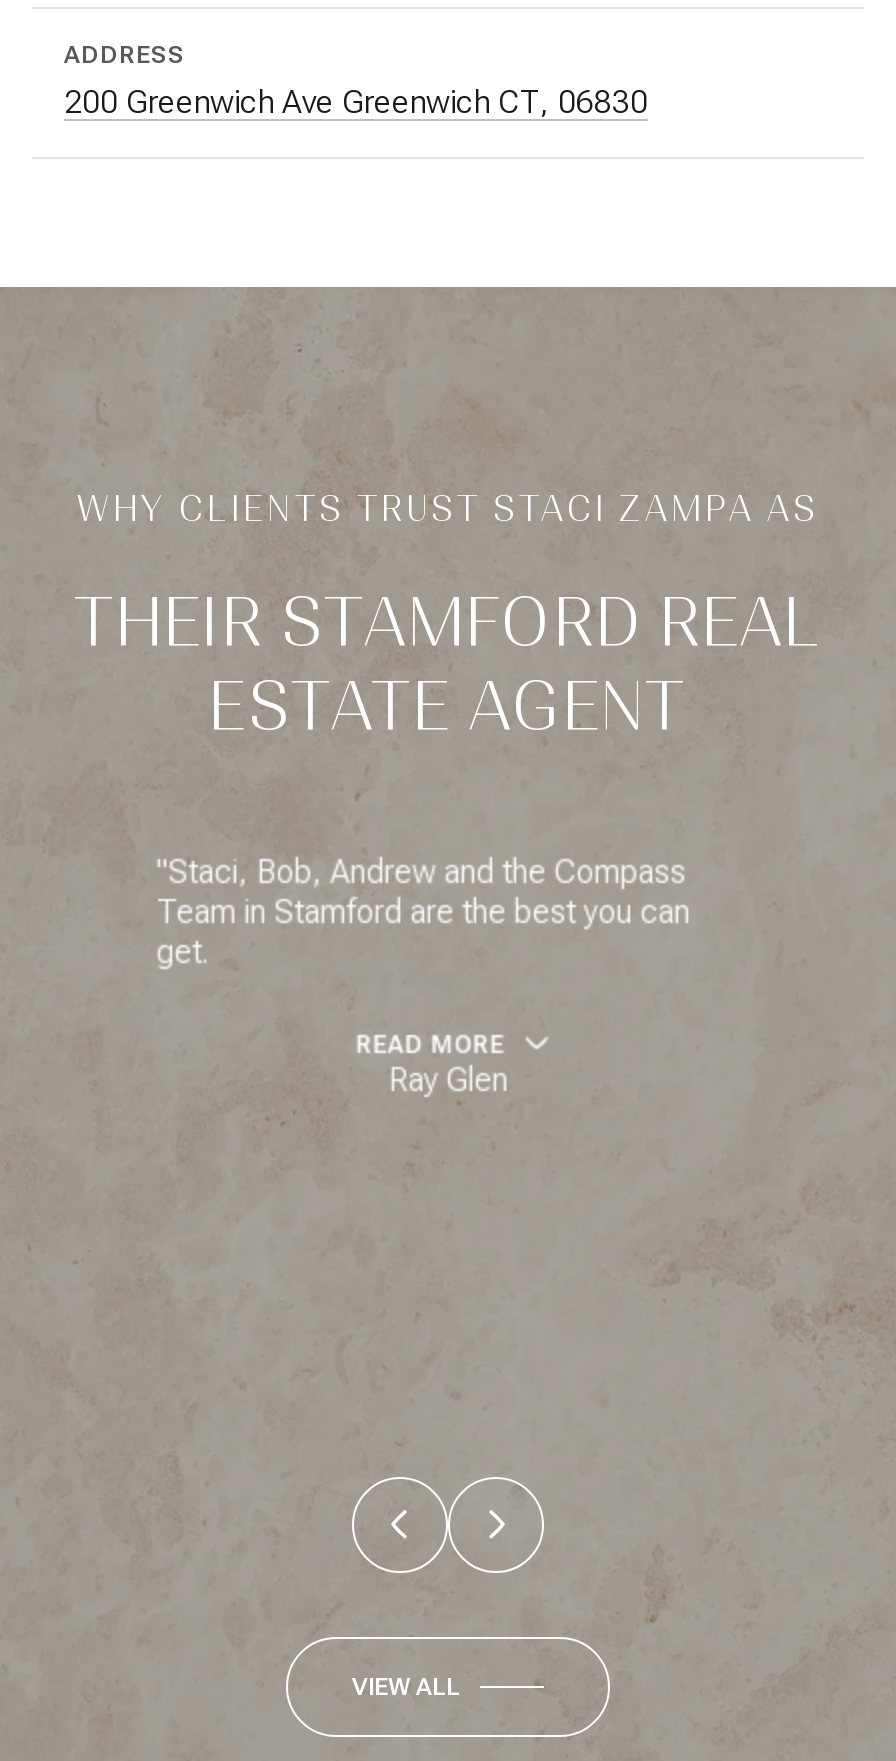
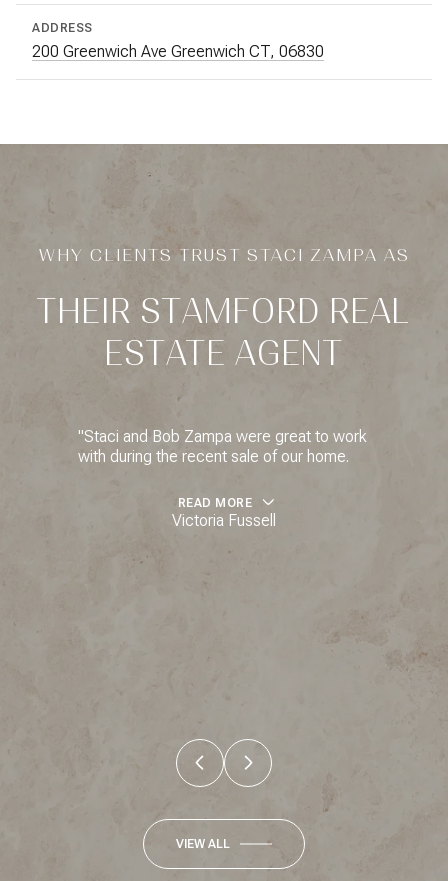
[156,853,690,971] "Staci, Bob, Andrew and the Compass | Team in Stamford are the best you can | get. -> [78,427,367,466] "Staci and Bob Zampa were great to work | with during the recent sale of our home.
moved [356,1031,504,1059] -> [178,496,252,510]: READ MORE
[388,1061,508,1099] Ray Glen -> [172,511,276,530] Victoria Fussell

